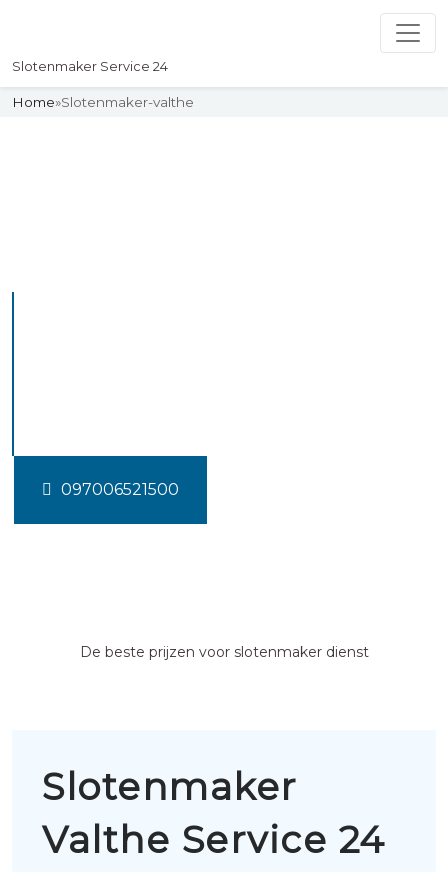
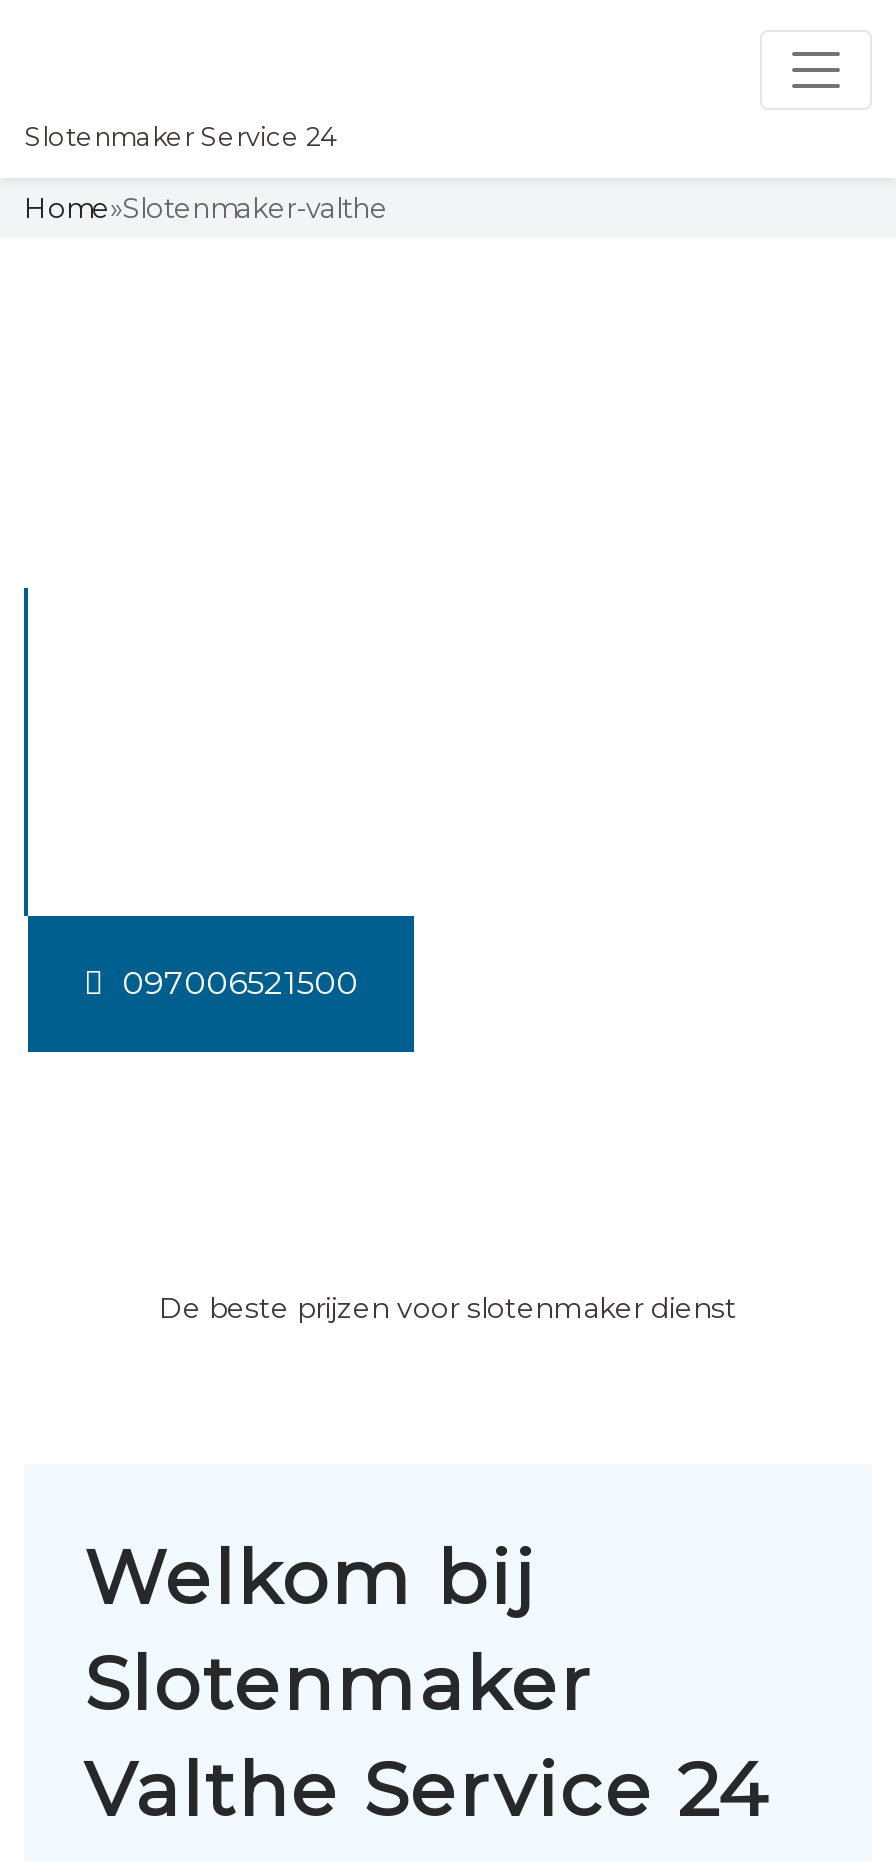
none -> [84,1532,536,1622] Welkom bij

